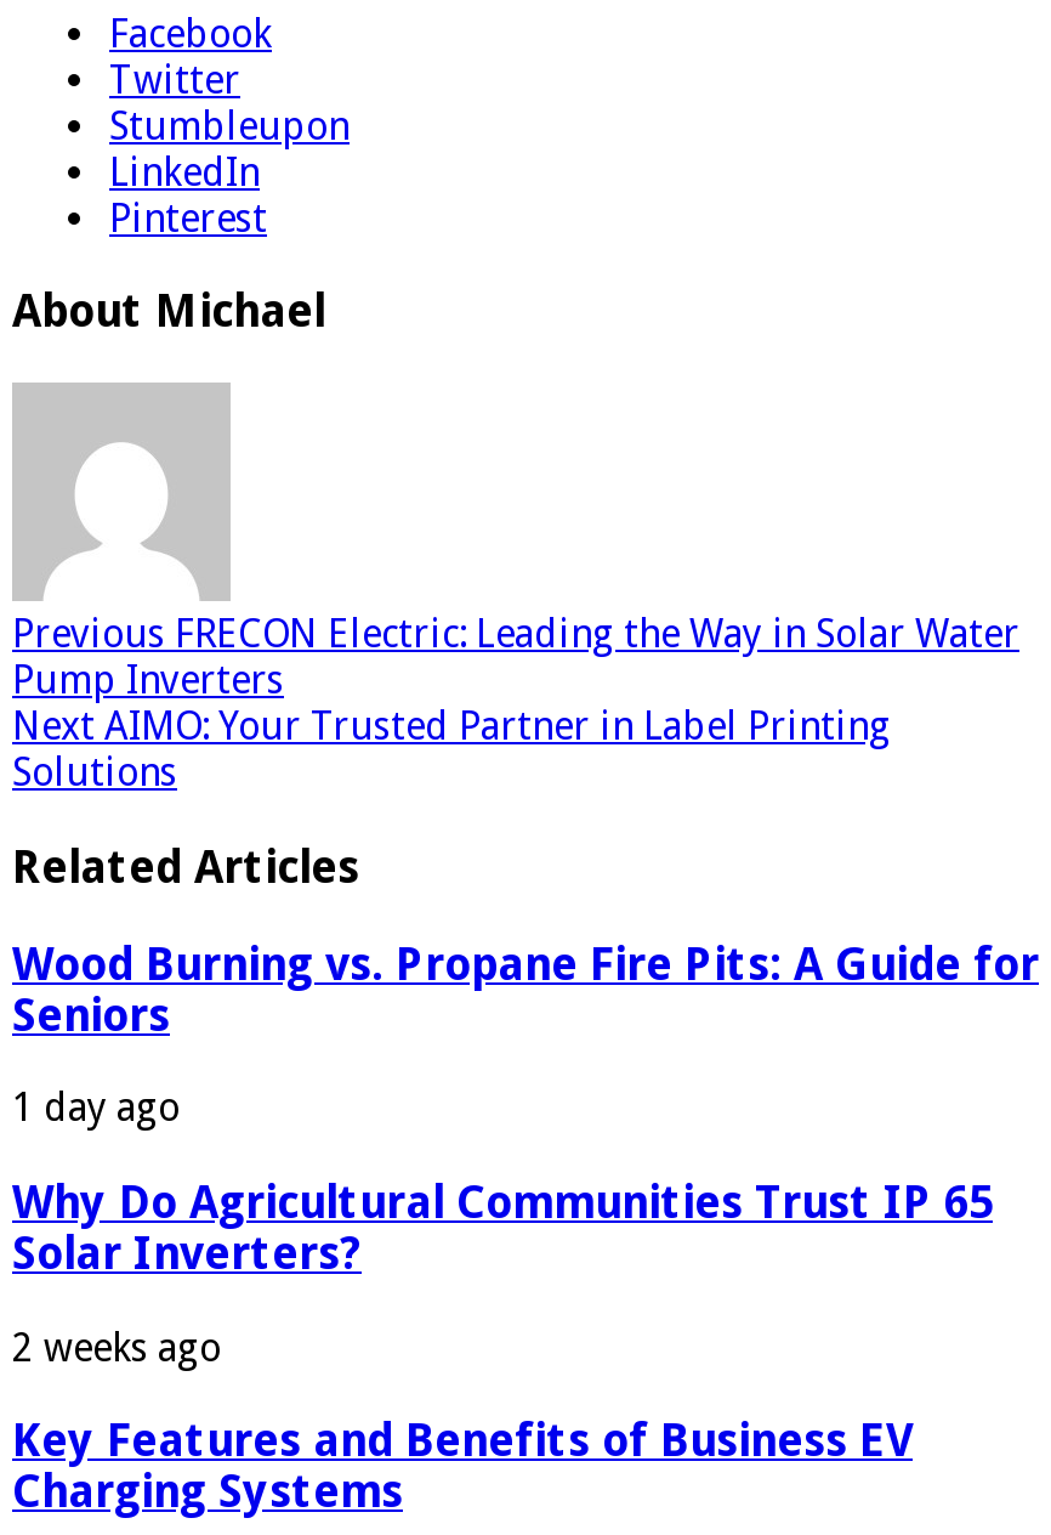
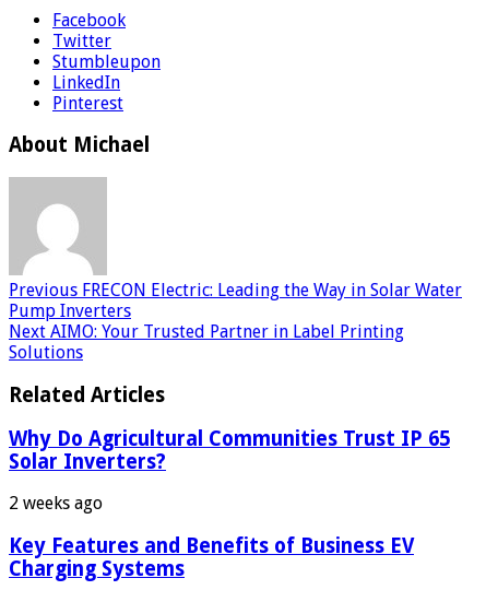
[12,938,1039,1131] Wood Burning vs. Propane Fire Pits: A Guide for | Seniors | 1 day ago -> none

